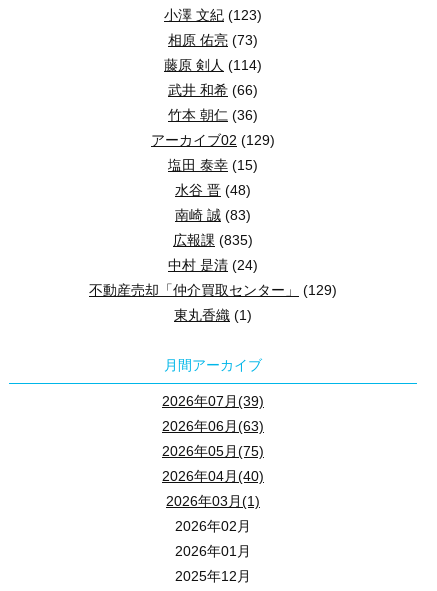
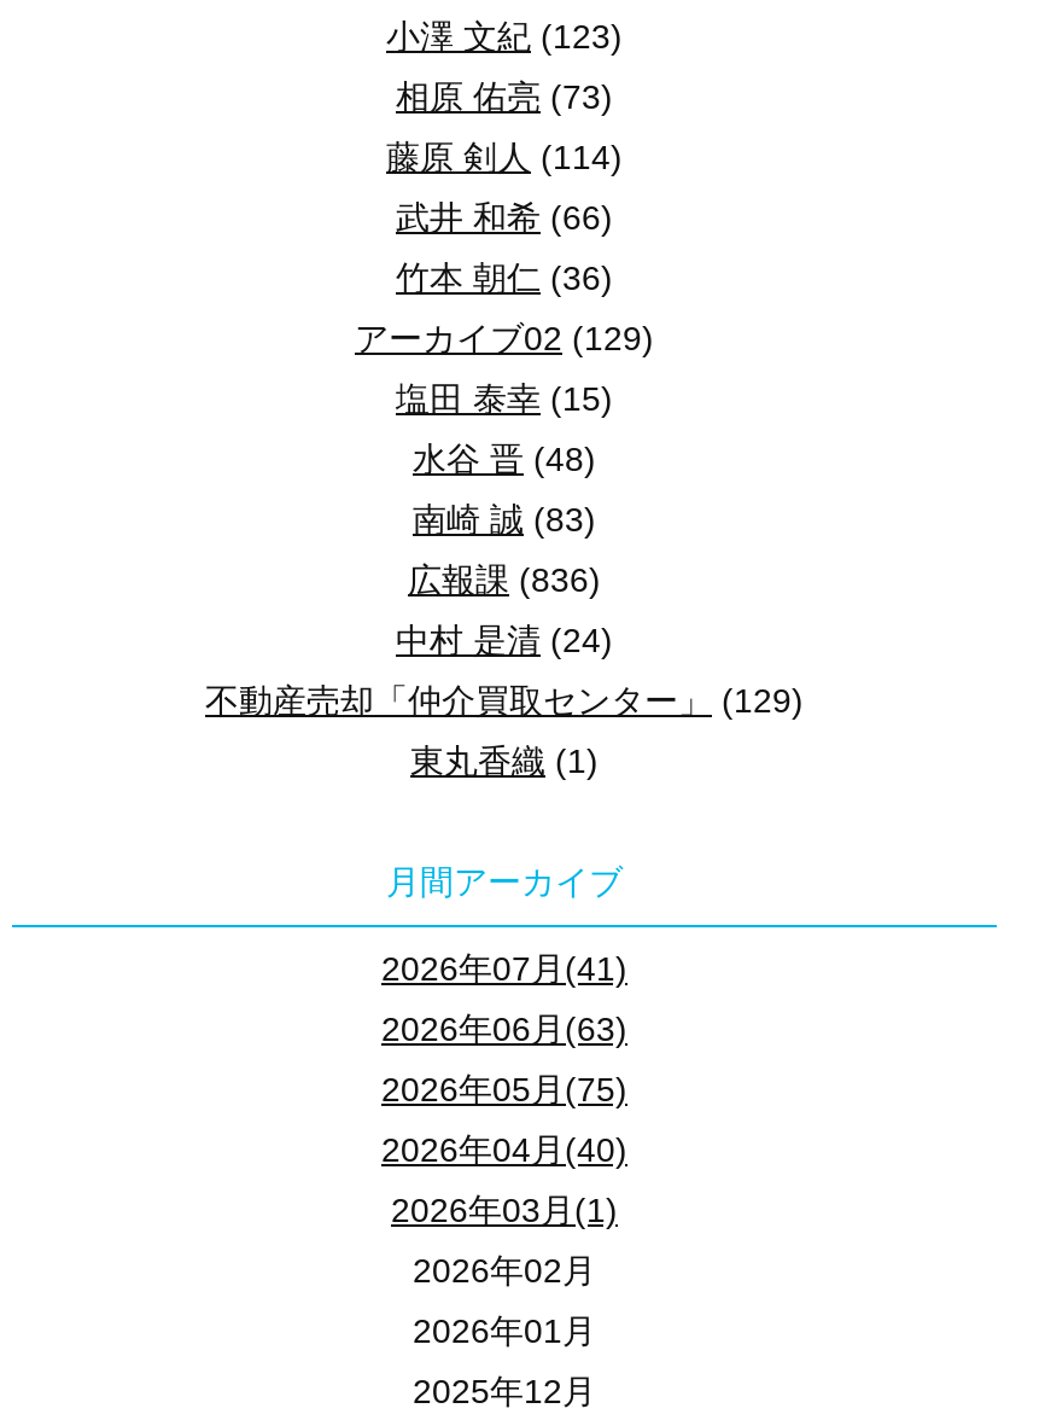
[173,231,253,247] 広報課(835) -> [408,559,601,598] 広報課(836)
[162,392,264,408] 2026年07月(39) -> [381,948,627,987] 2026年07月(41)

